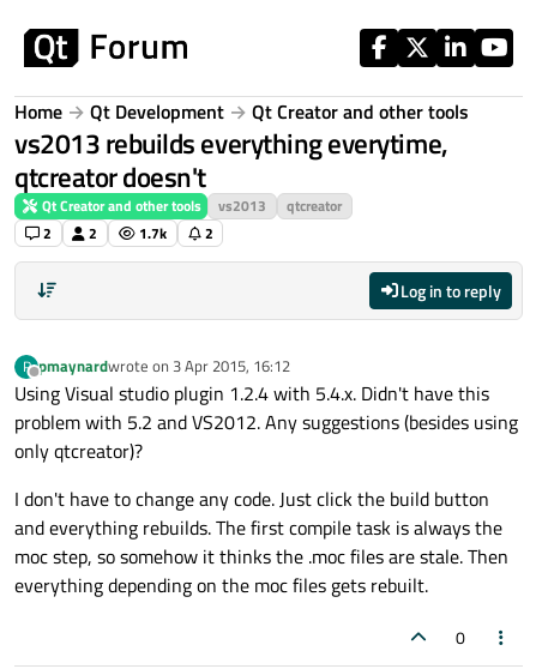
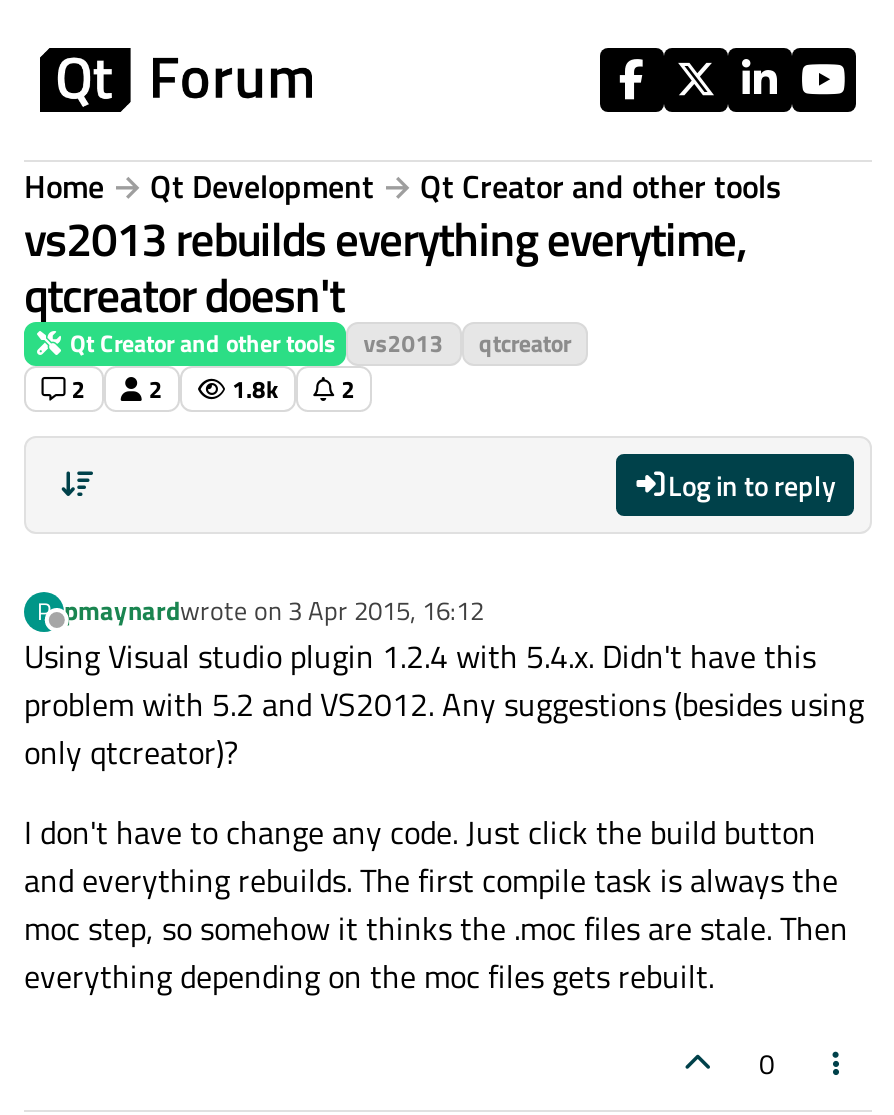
[43,221,213,244] 2 2 1.7k 2 -> [72,369,355,407] 2 2 1.8k 2

